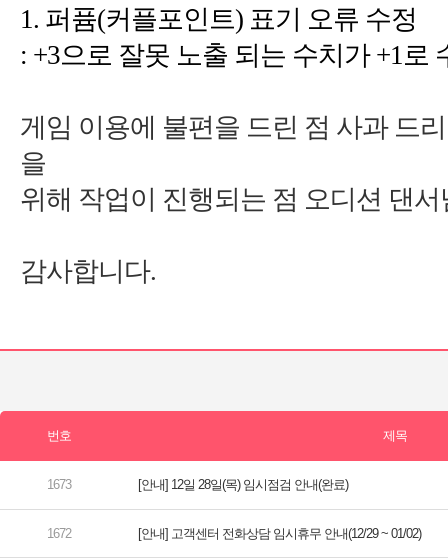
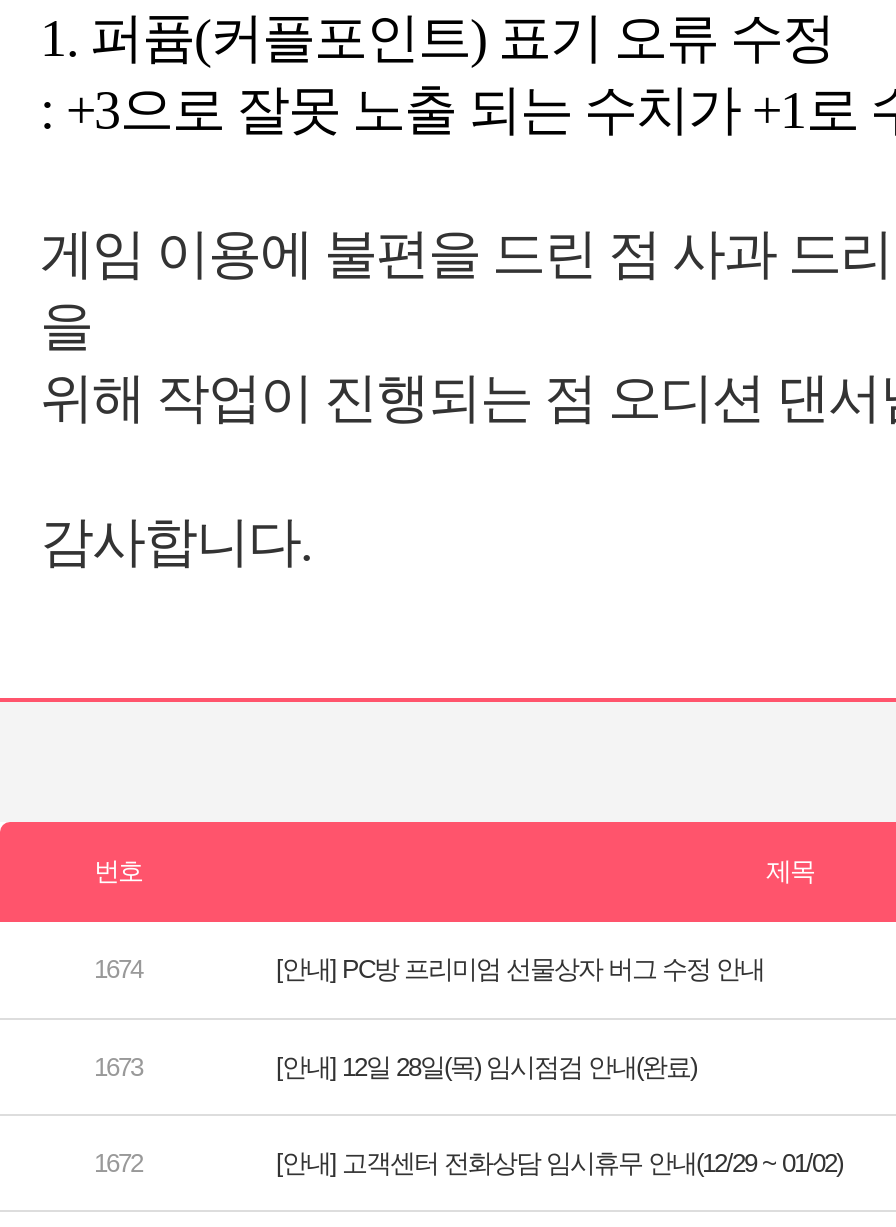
none -> [276,954,764,984] [안내] PC방 프리미엄 선물상자 버그 수정 안내

